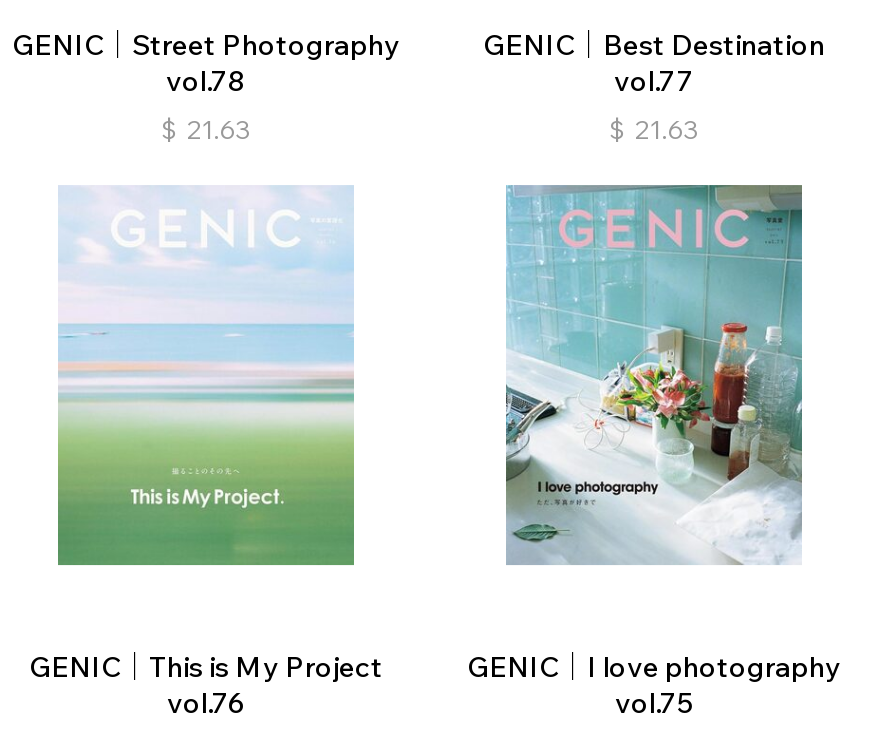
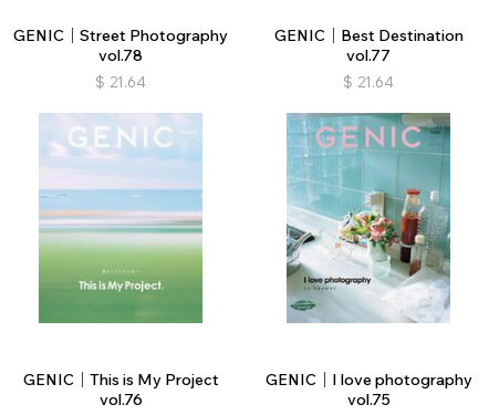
[161,113,251,145] $ 21.63 -> [95,74,146,91] $ 21.64
[609,113,699,145] $ 21.63 -> [343,74,394,91] $ 21.64

